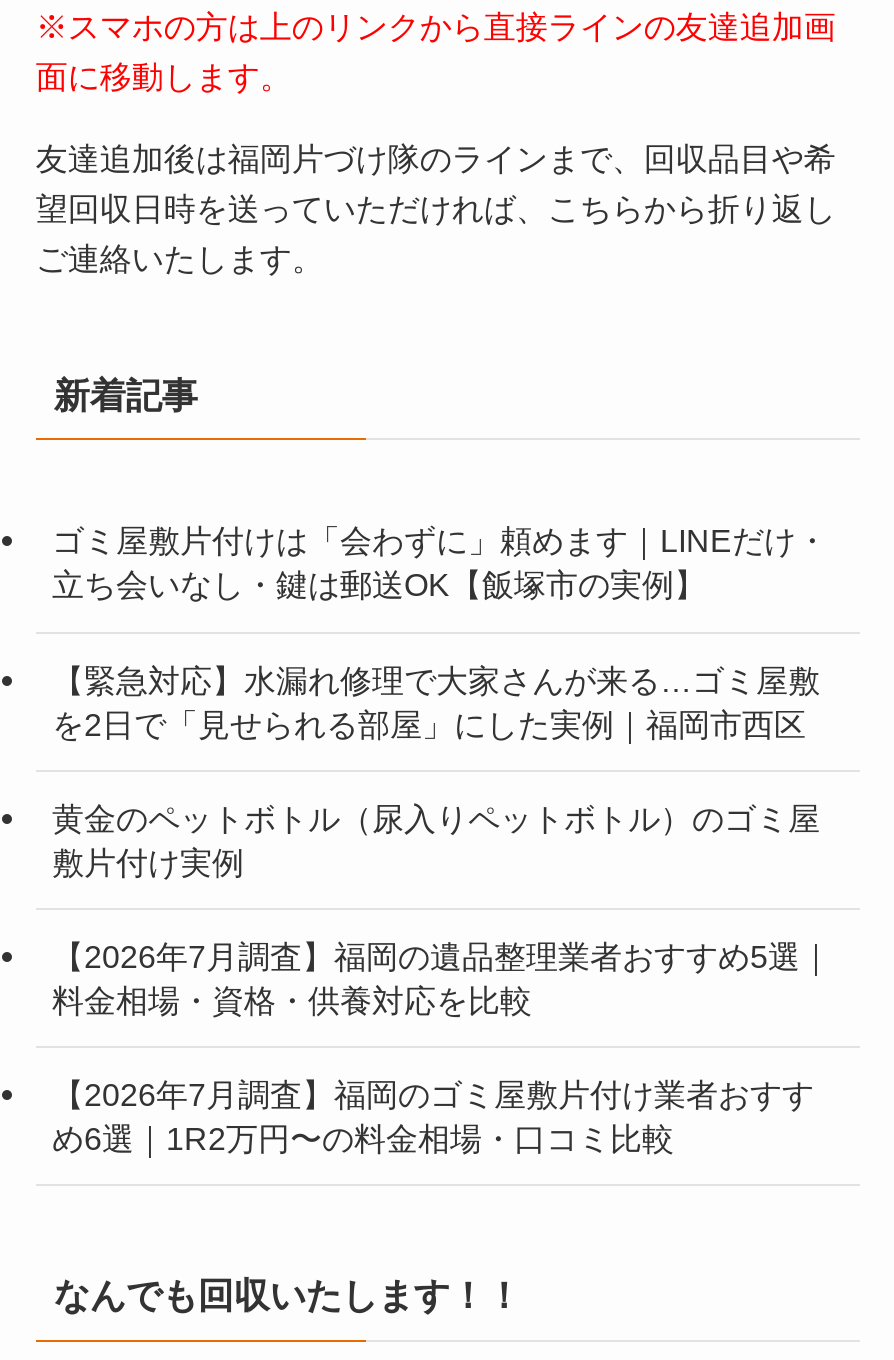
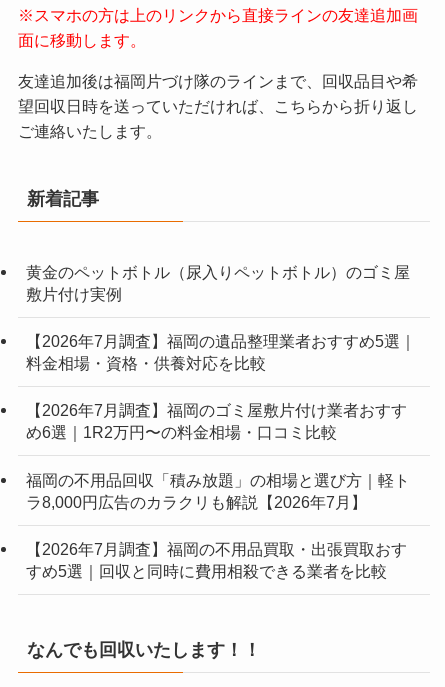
[52,523,828,741] ゴミ屋敷片付けは「会わずに」頼めます｜LINEだけ・ | 立ち会いなし・鍵は郵送OK【飯塚市の実例】 | 【緊急対応】水漏れ修理で大家さんが来る…ゴミ屋敷 | を2日で「見せられる部屋」にした実例｜福岡市西区 -> none
moved [52,800,832,1156] -> [26,263,416,441]: 黄金のペットボトル（尿入りペットボトル）のゴミ屋 | 敷片付け実例 | 【2026年7月調査】福岡の遺品整理業者おすすめ5選｜ | 料金相場・資格・供養対応を比較 | 【2026年7月調査】福岡のゴミ屋敷片付け業者おすす | め6選｜1R2万円〜の料金相場・口コミ比較
none -> [26,470,410,580] 福岡の不用品回収「積み放題」の相場と選び方｜軽ト | ラ8,000円広告のカラクリも解説【2026年7月】 | 【2026年7月調査】福岡の不用品買取・出張買取おす | すめ5選｜回収と同時に費用相殺できる業者を比較

